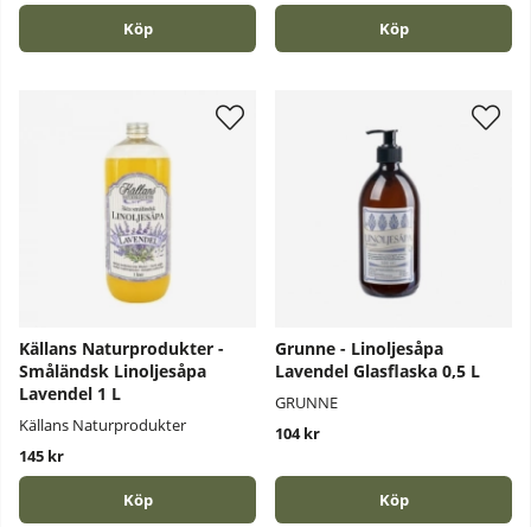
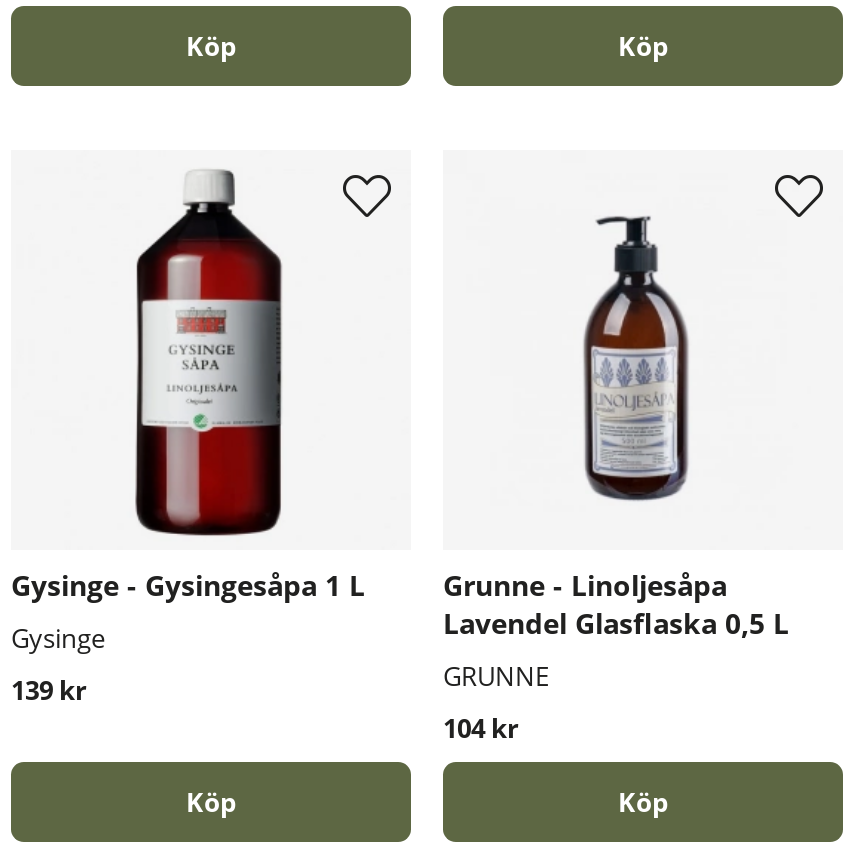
[19,102,224,467] [image] | Källans Naturprodukter - | Småländsk Linoljesåpa | Lavendel 1 L | Källans Naturprodukter | 145 kr -> [11,168,365,708] [image] | Gysinge - Gysingesåpa 1 L | Gysinge | 139 kr

